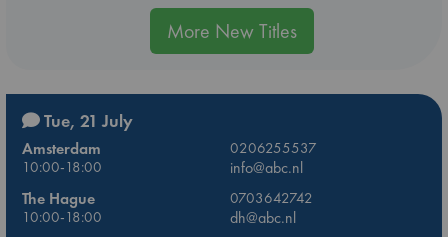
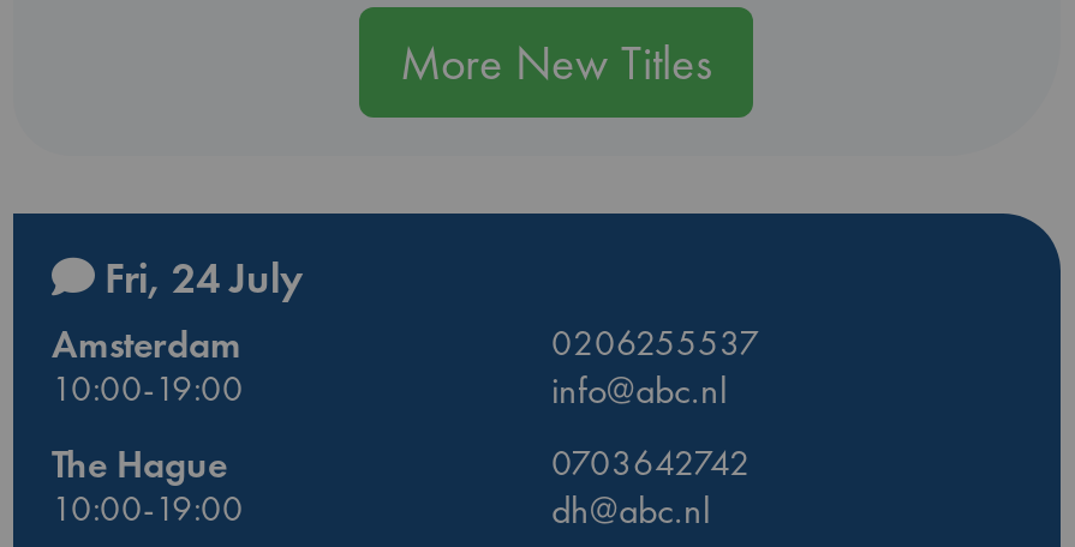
[40,109,133,132] Tue, 21 July -> [95,249,304,304] Fri, 24 July
[22,157,102,177] 10:00-18:00 -> [52,364,244,412] 10:00-19:00
[22,207,102,227] 10:00-18:00 -> [52,486,244,534] 10:00-19:00

